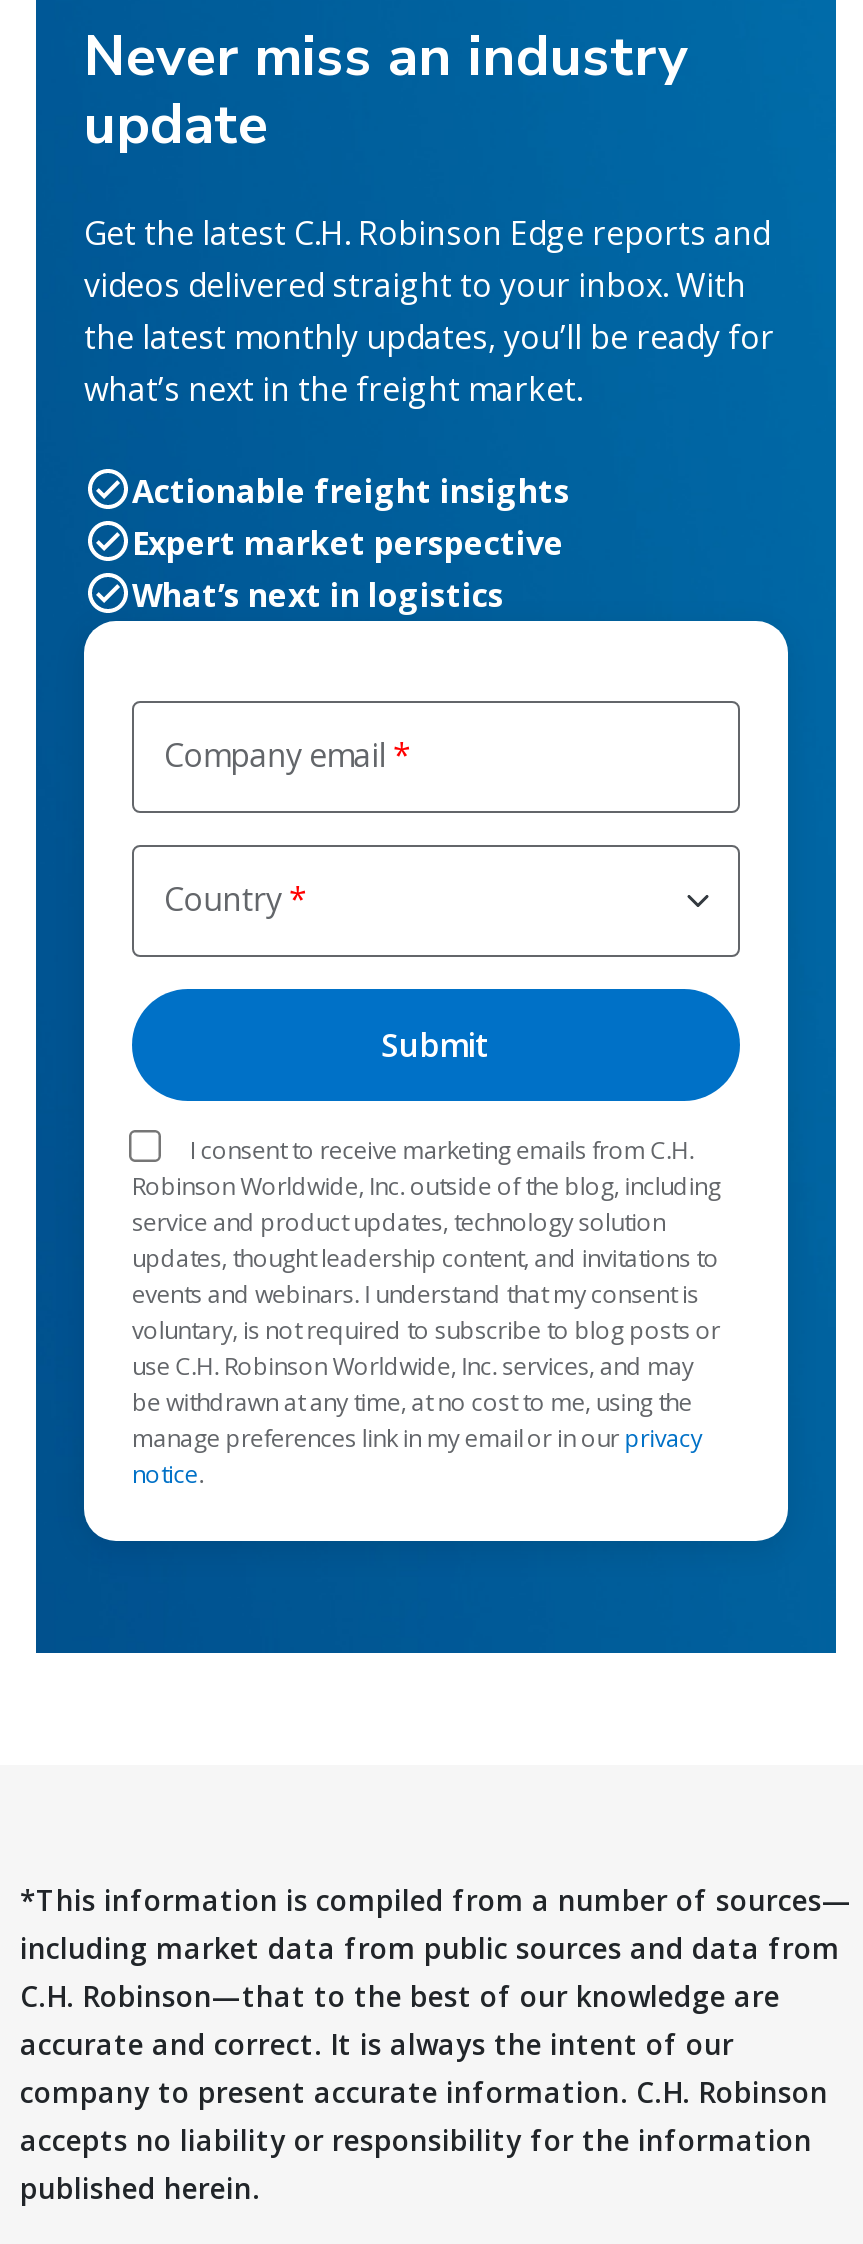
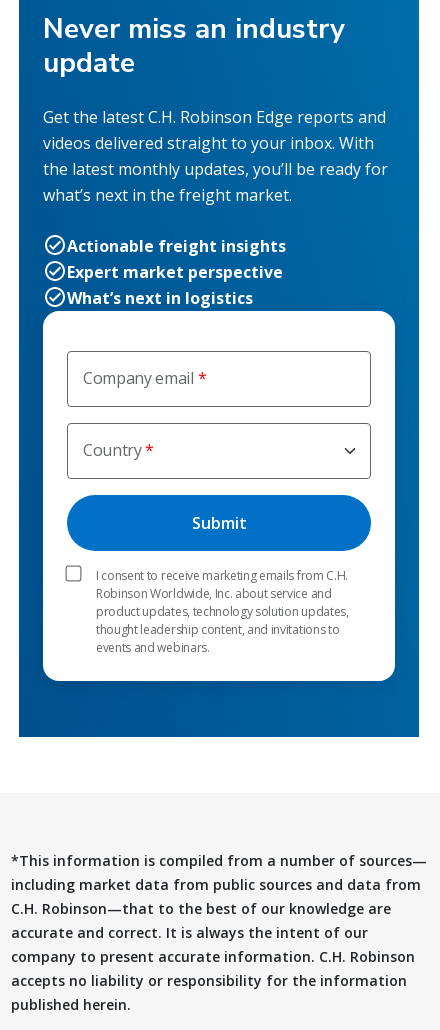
[132,1169,721,1491] Robinson Worldwide, Inc. outside of the blog, including | service and product updates, technology solution | updates, thought leadership content, and invitations to | events and webinars. I understand that my consent is | voluntary, is not required to subscribe to blog posts or | use C.H. Robinson Worldwide, Inc. services, and may | be withdrawn at any time, at no cost to me, using the | manage preferences link in my email or in our privacy | notice. -> [96,585,349,656] Robinson Worldwide, Inc. about service and | product updates, technology solution updates, | thought leadership content, and invitations to | events and webinars.

